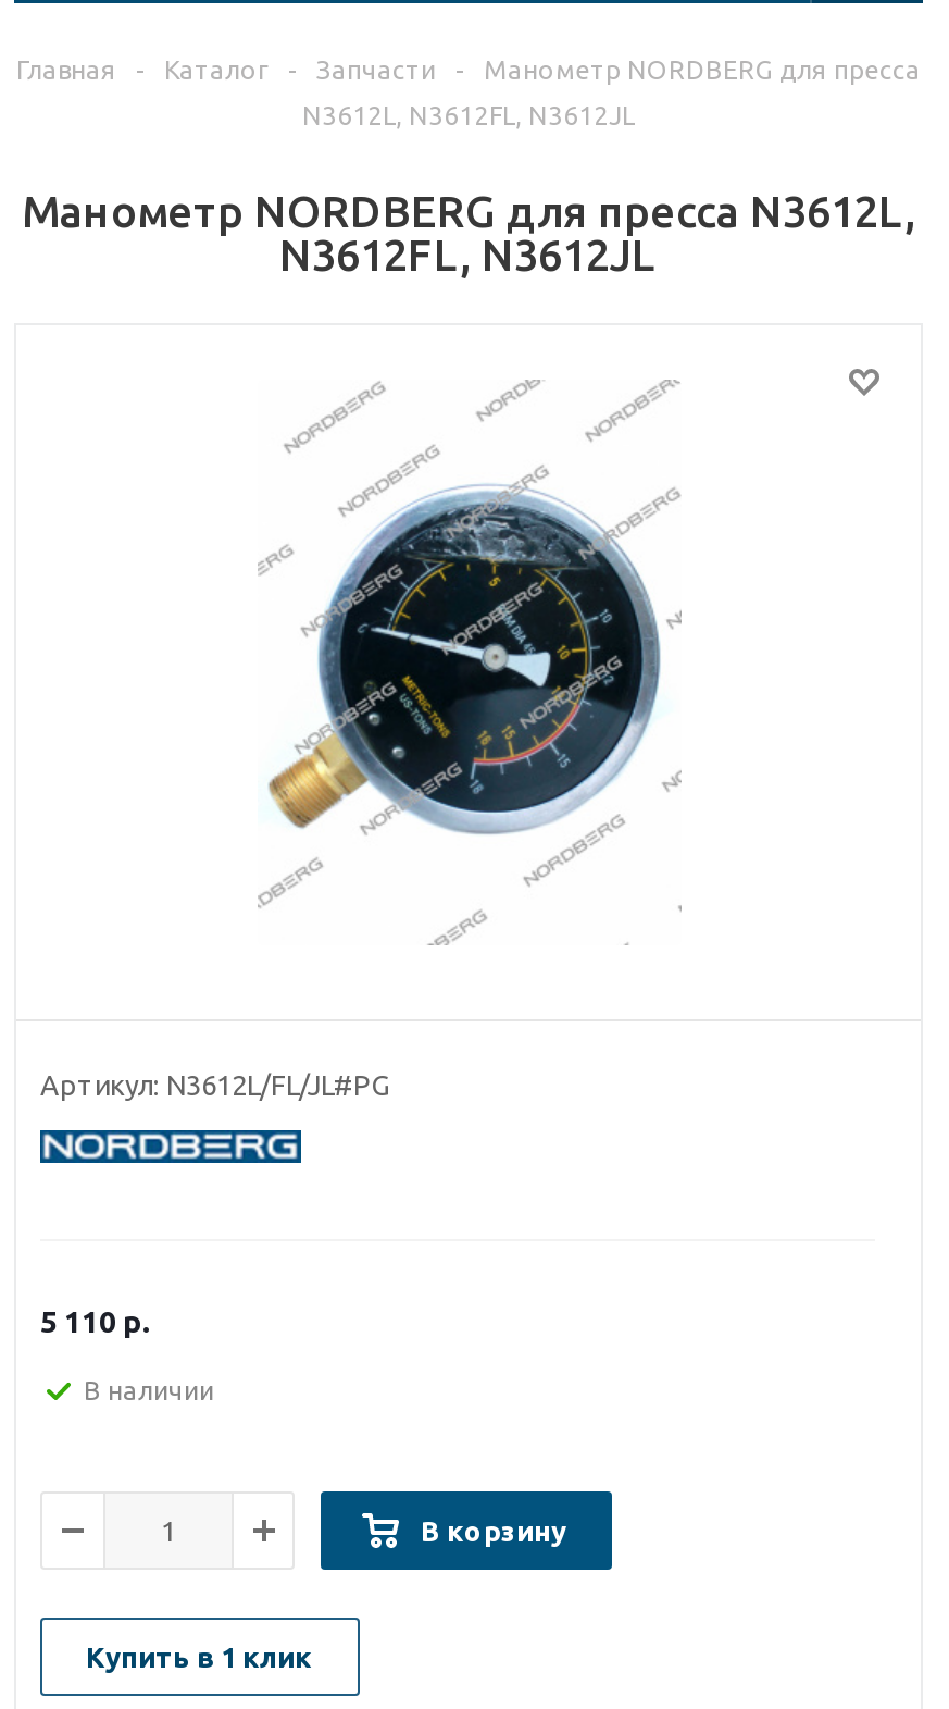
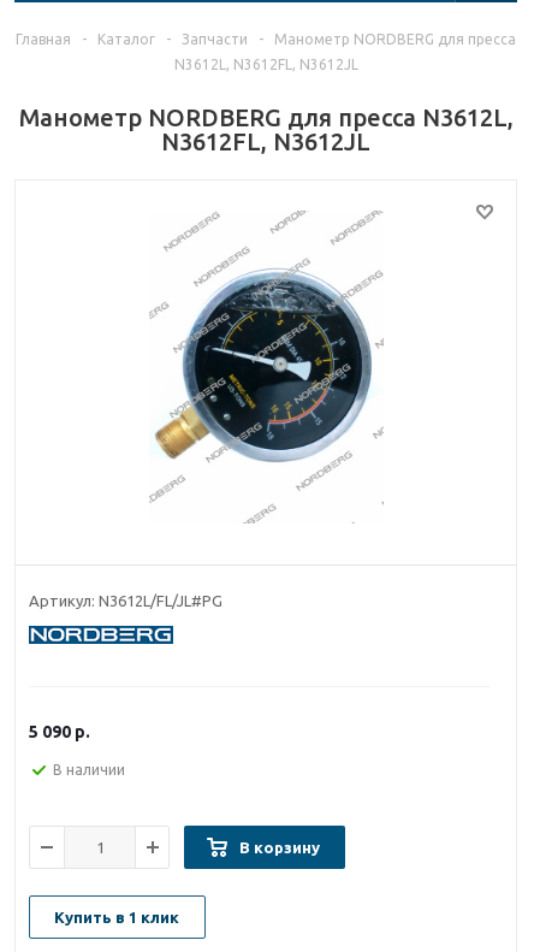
[40,1305,151,1339] 5 110 р. -> [29,722,90,742] 5 090 р.

